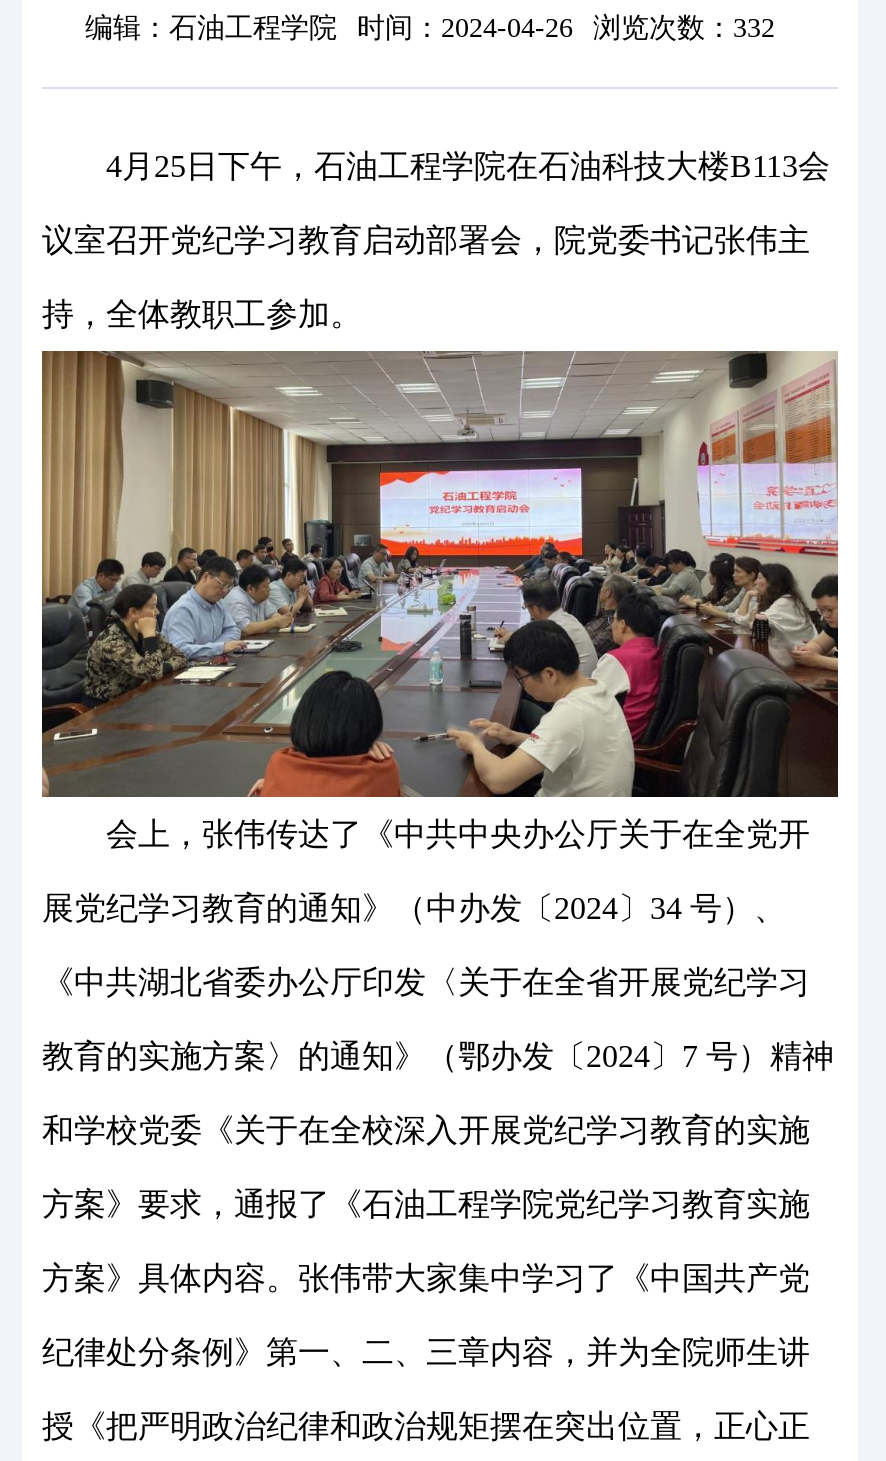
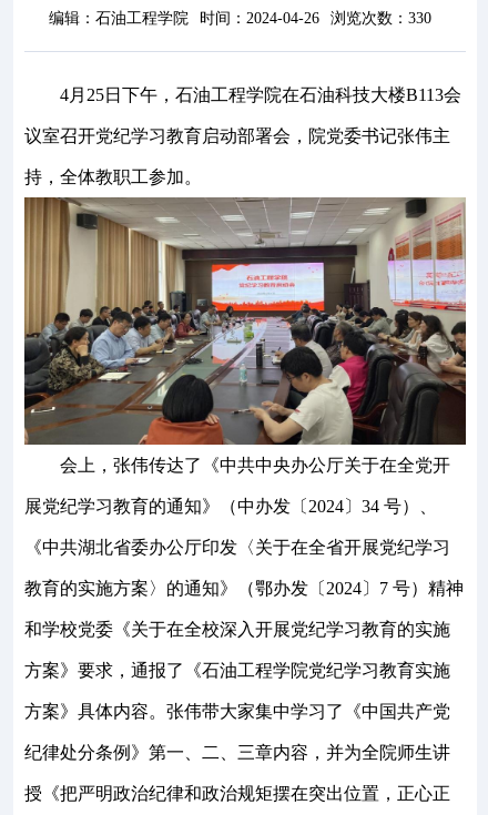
[85,12,775,42] 编辑：石油工程学院 时间：2024-04-26 浏览次数：332 -> [48,10,431,26] 编辑：石油工程学院 时间：2024-04-26 浏览次数：330

